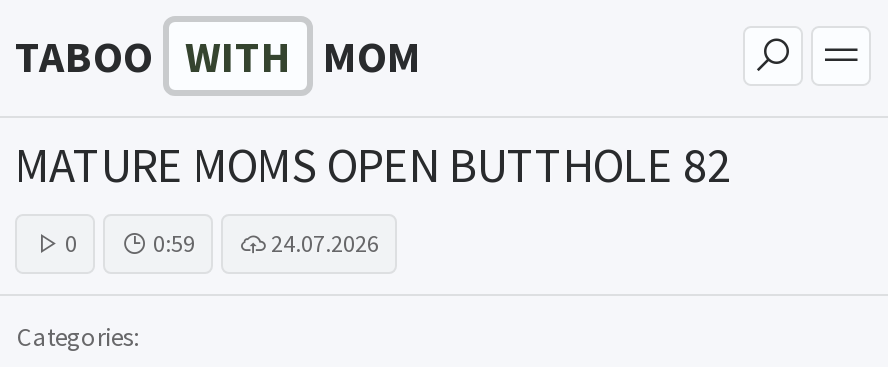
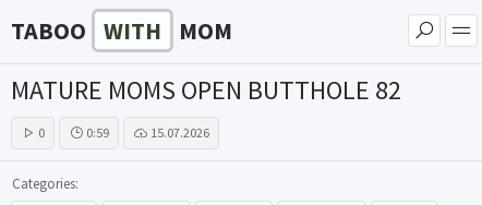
[271,228,379,258] 24.07.2026 -> [150,124,209,141] 15.07.2026

